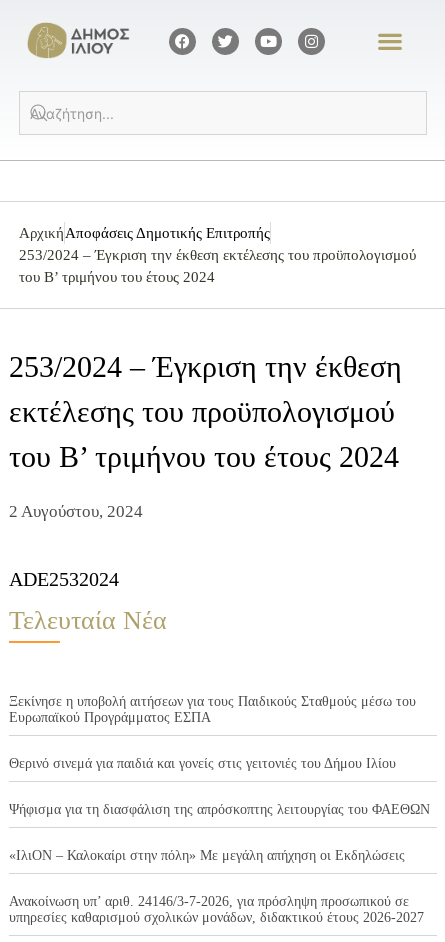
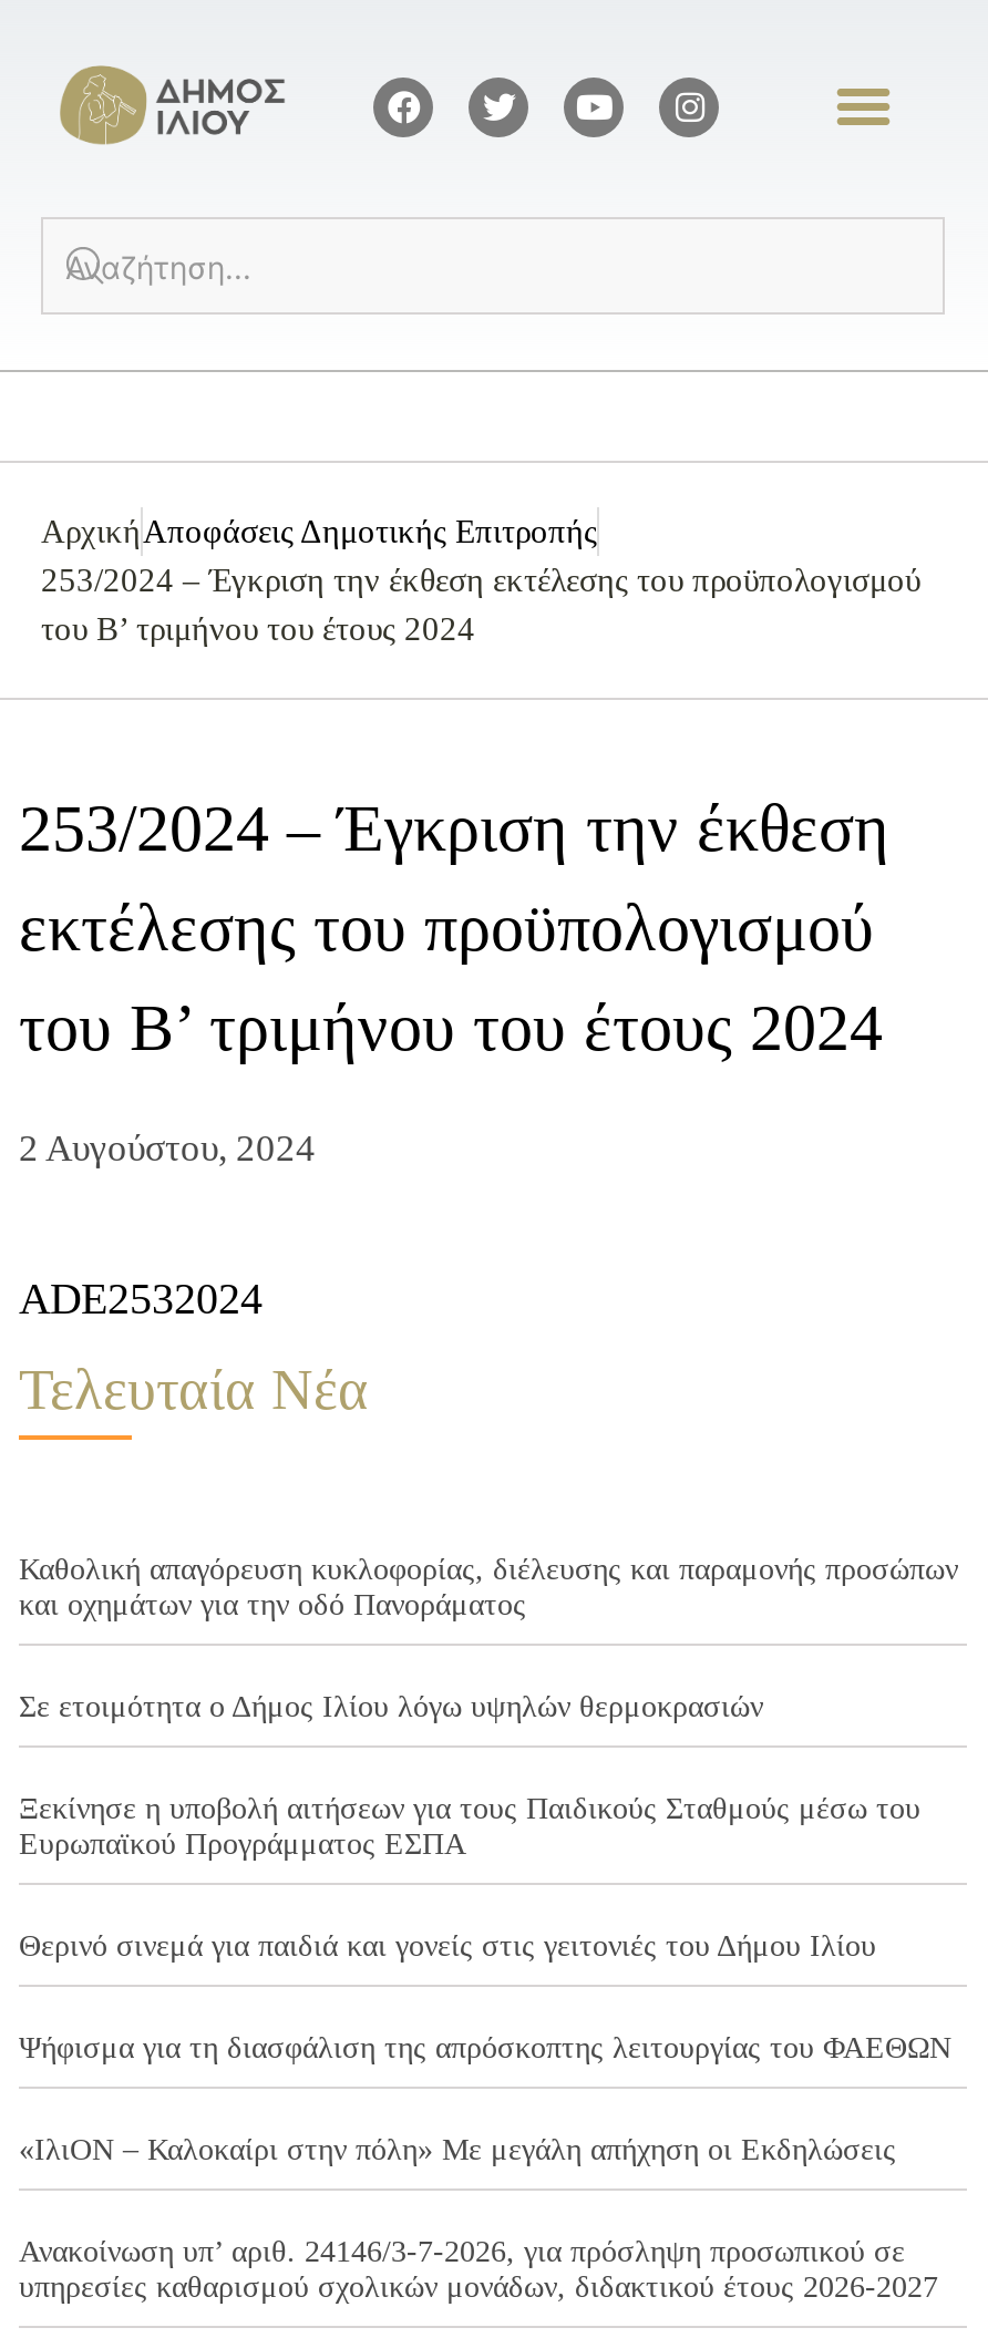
none -> [19,1554,958,1724] Καθολική απαγόρευση κυκλοφορίας, διέλευσης και παραμονής προσώπων | και οχημάτων για την οδό Πανοράματος | Σε ετοιμότητα ο Δήμος Ιλίου λόγω υψηλών θερμοκρασιών

